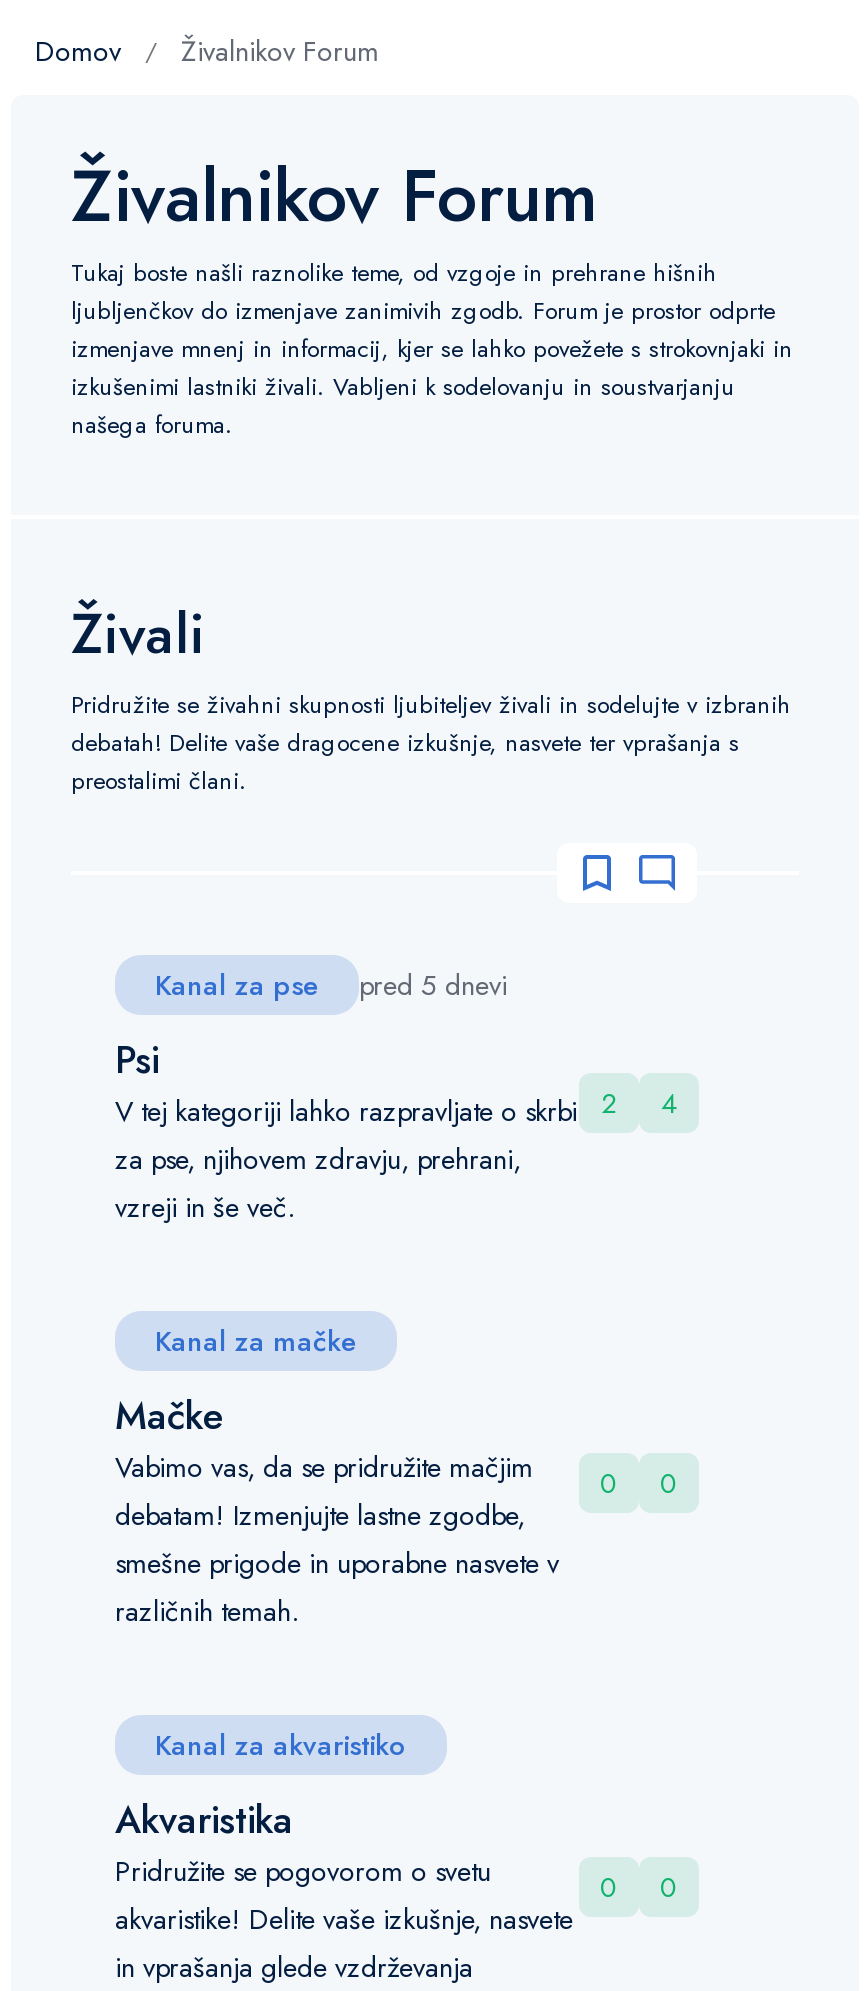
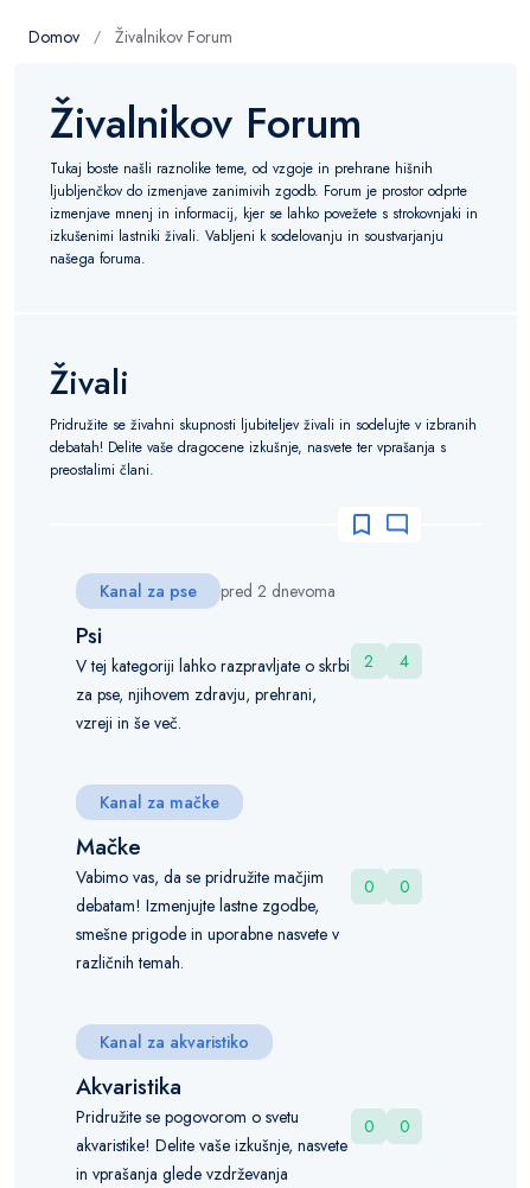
[155,965,507,1005] Kanal za pse pred 5 dnevi -> [100,579,336,603] Kanal za pse pred 2 dnevoma

